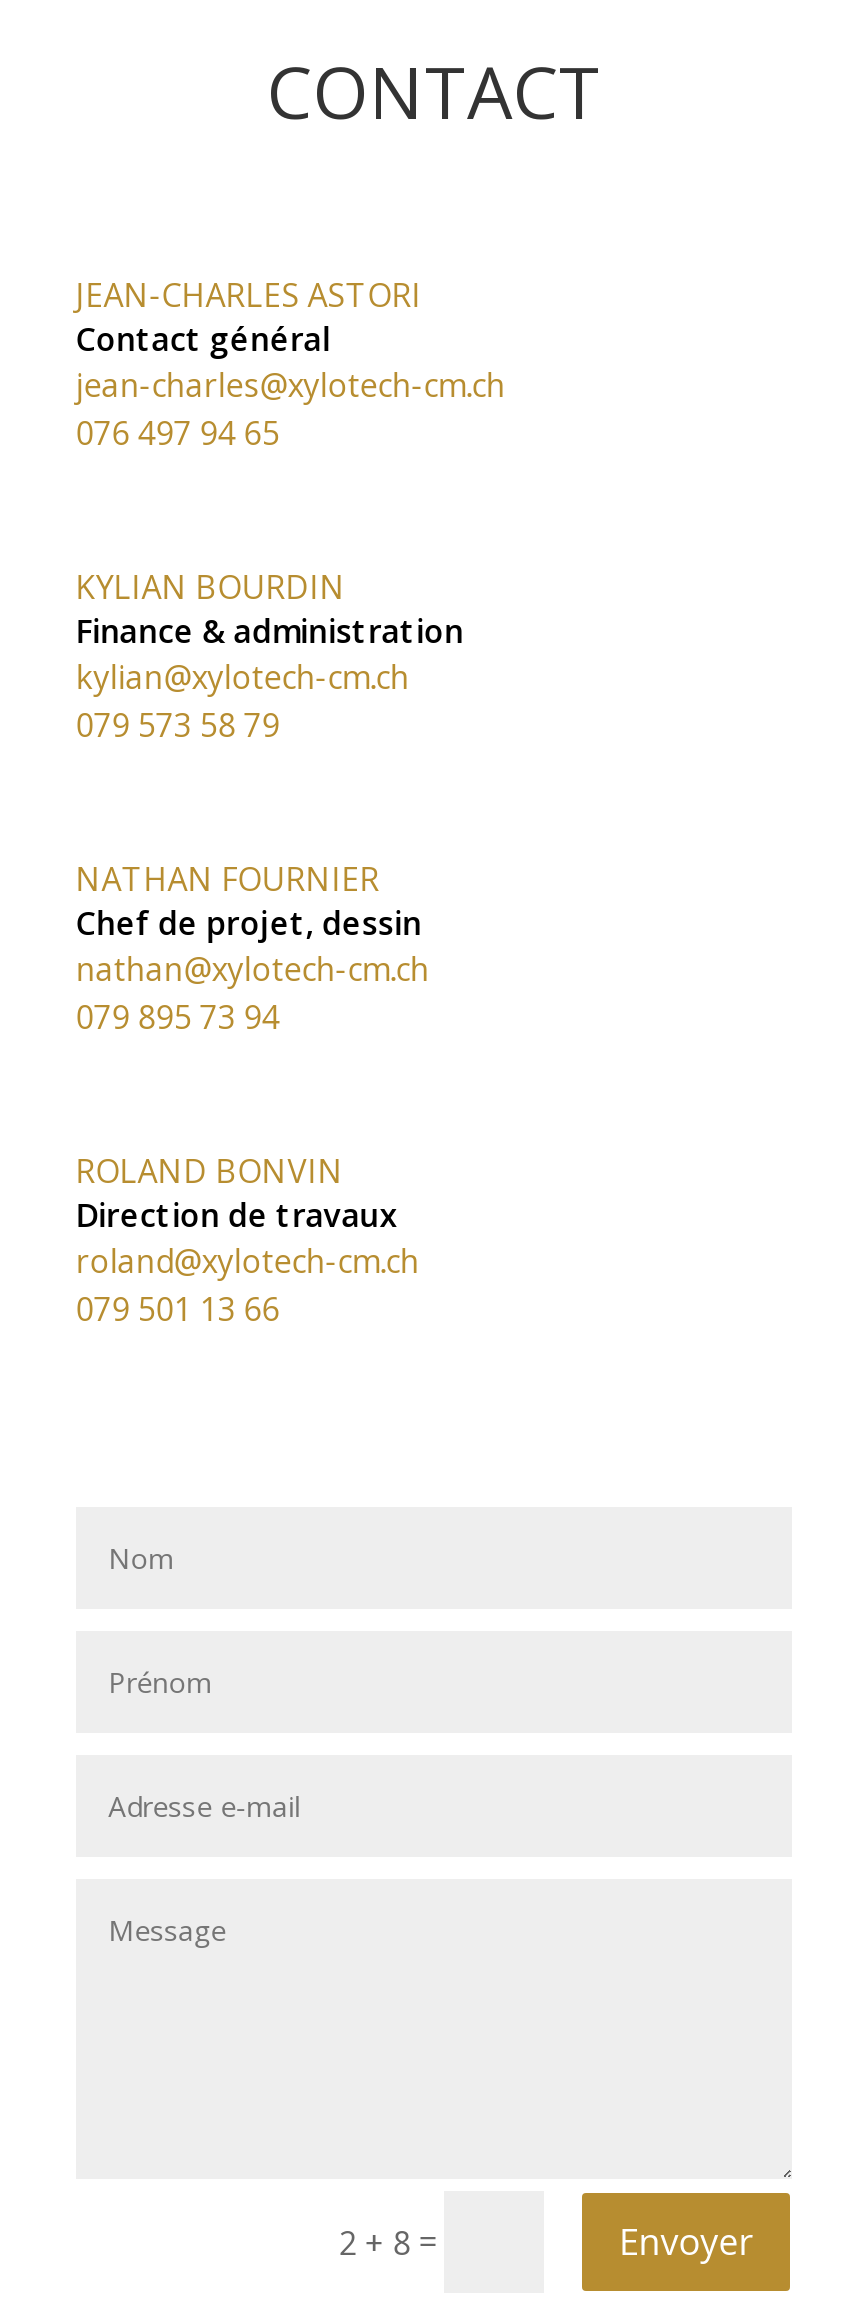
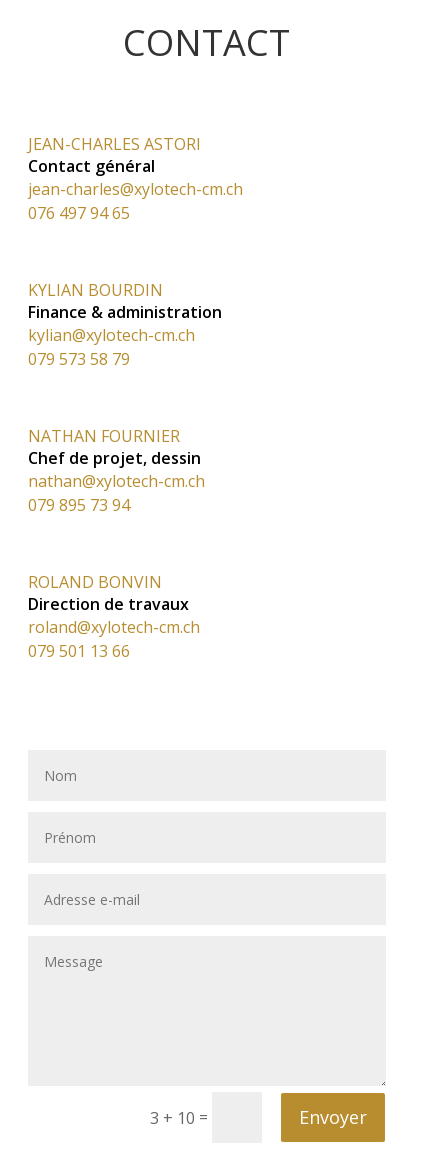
[338,2218,444,2265] 2 + 8 = -> [150,1106,212,1129] 3 + 10 =

